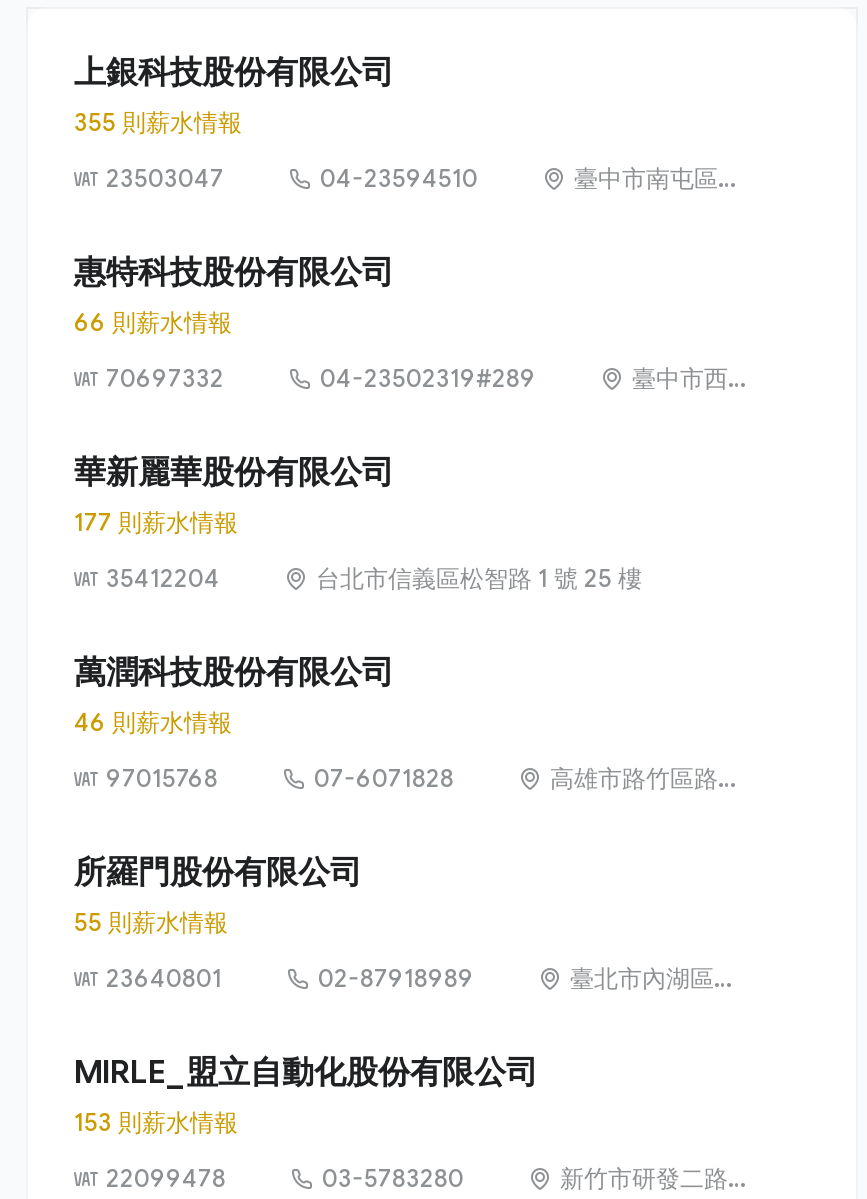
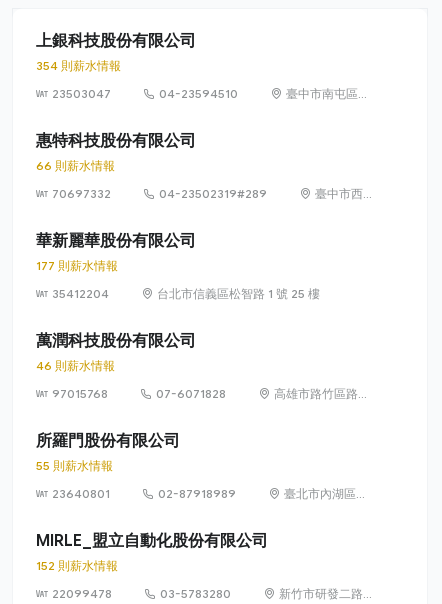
[74,107,242,137] 355 則薪水情報 -> [36,58,121,73] 354 則薪水情報
[74,1107,238,1137] 153 則薪水情報 -> [36,558,118,573] 152 則薪水情報

